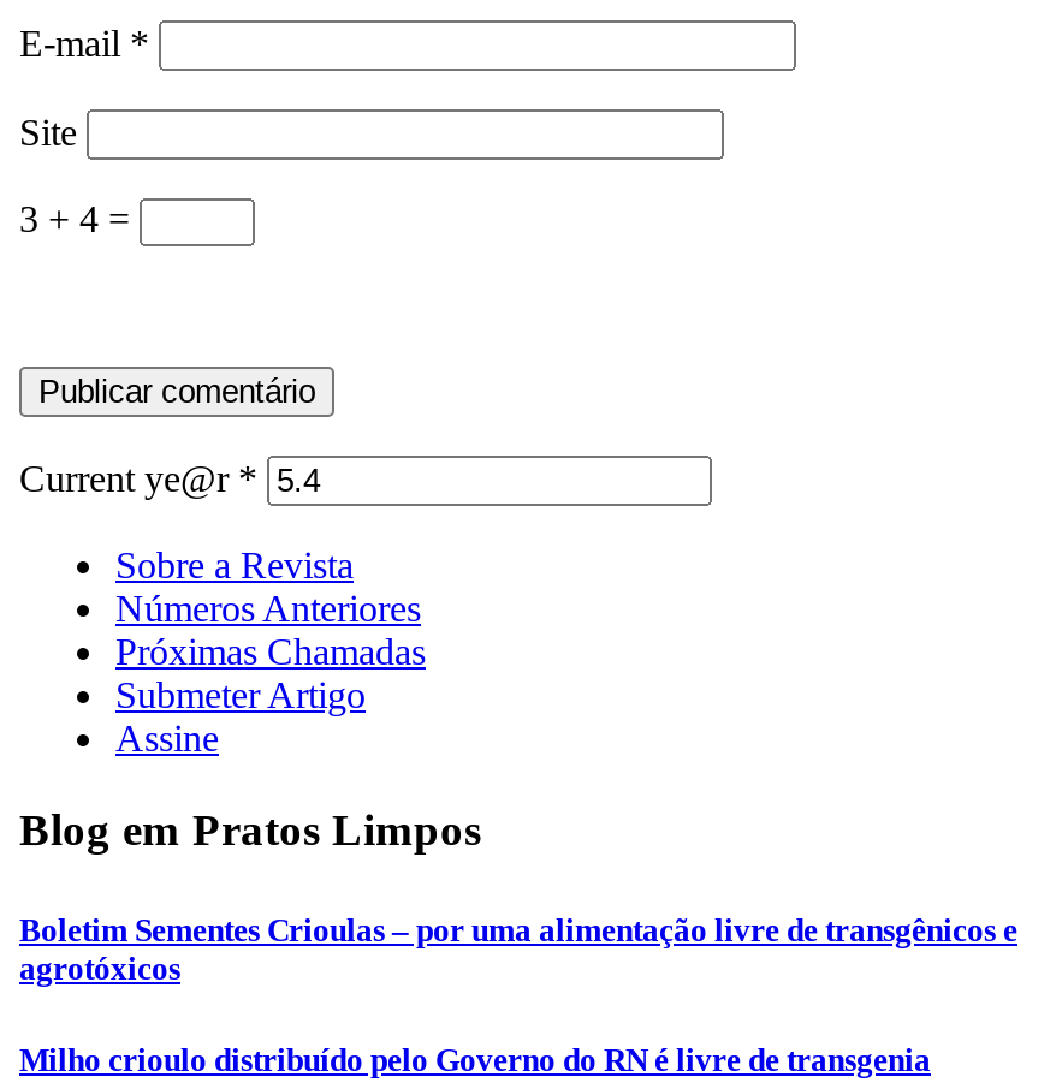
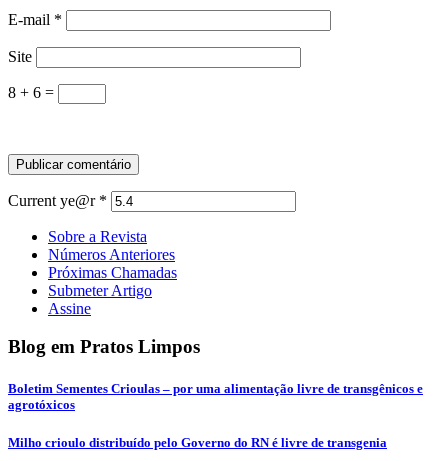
[19,198,140,238] 3 + 4 = -> [8,84,58,101] 8 + 6 =

